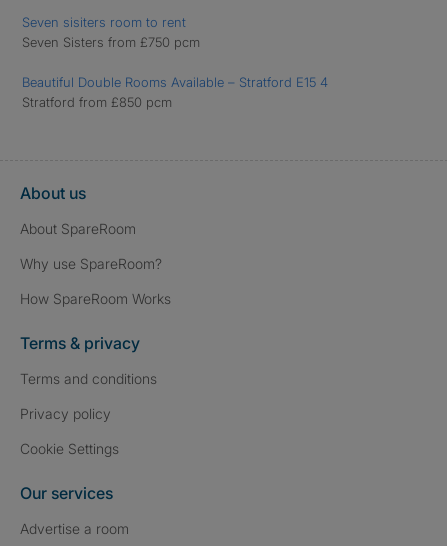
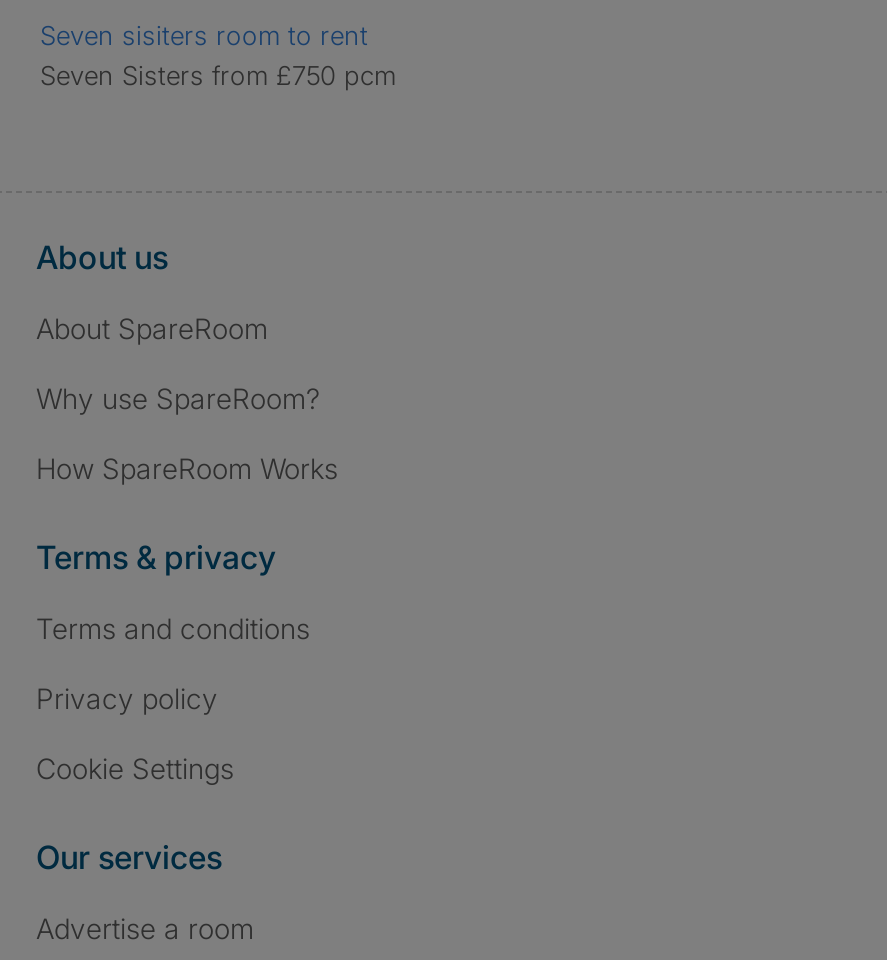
[22,74,328,110] Beautiful Double Rooms Available – Stratford E15 4 | Stratford from £850 pcm -> none

